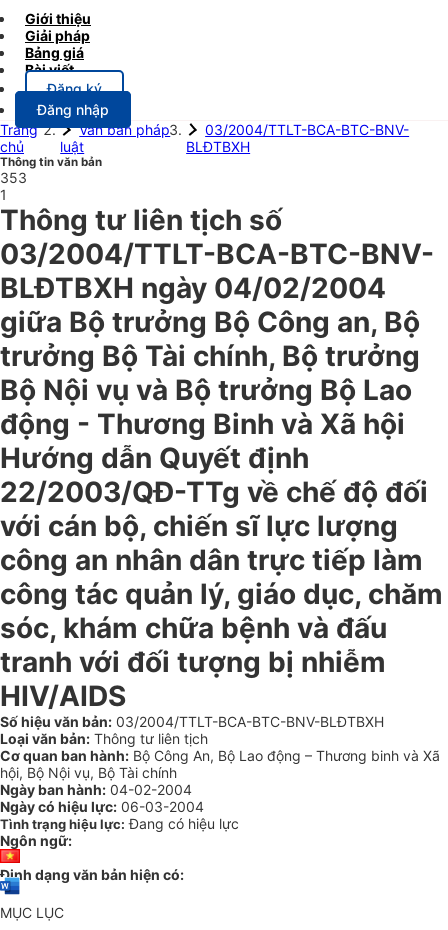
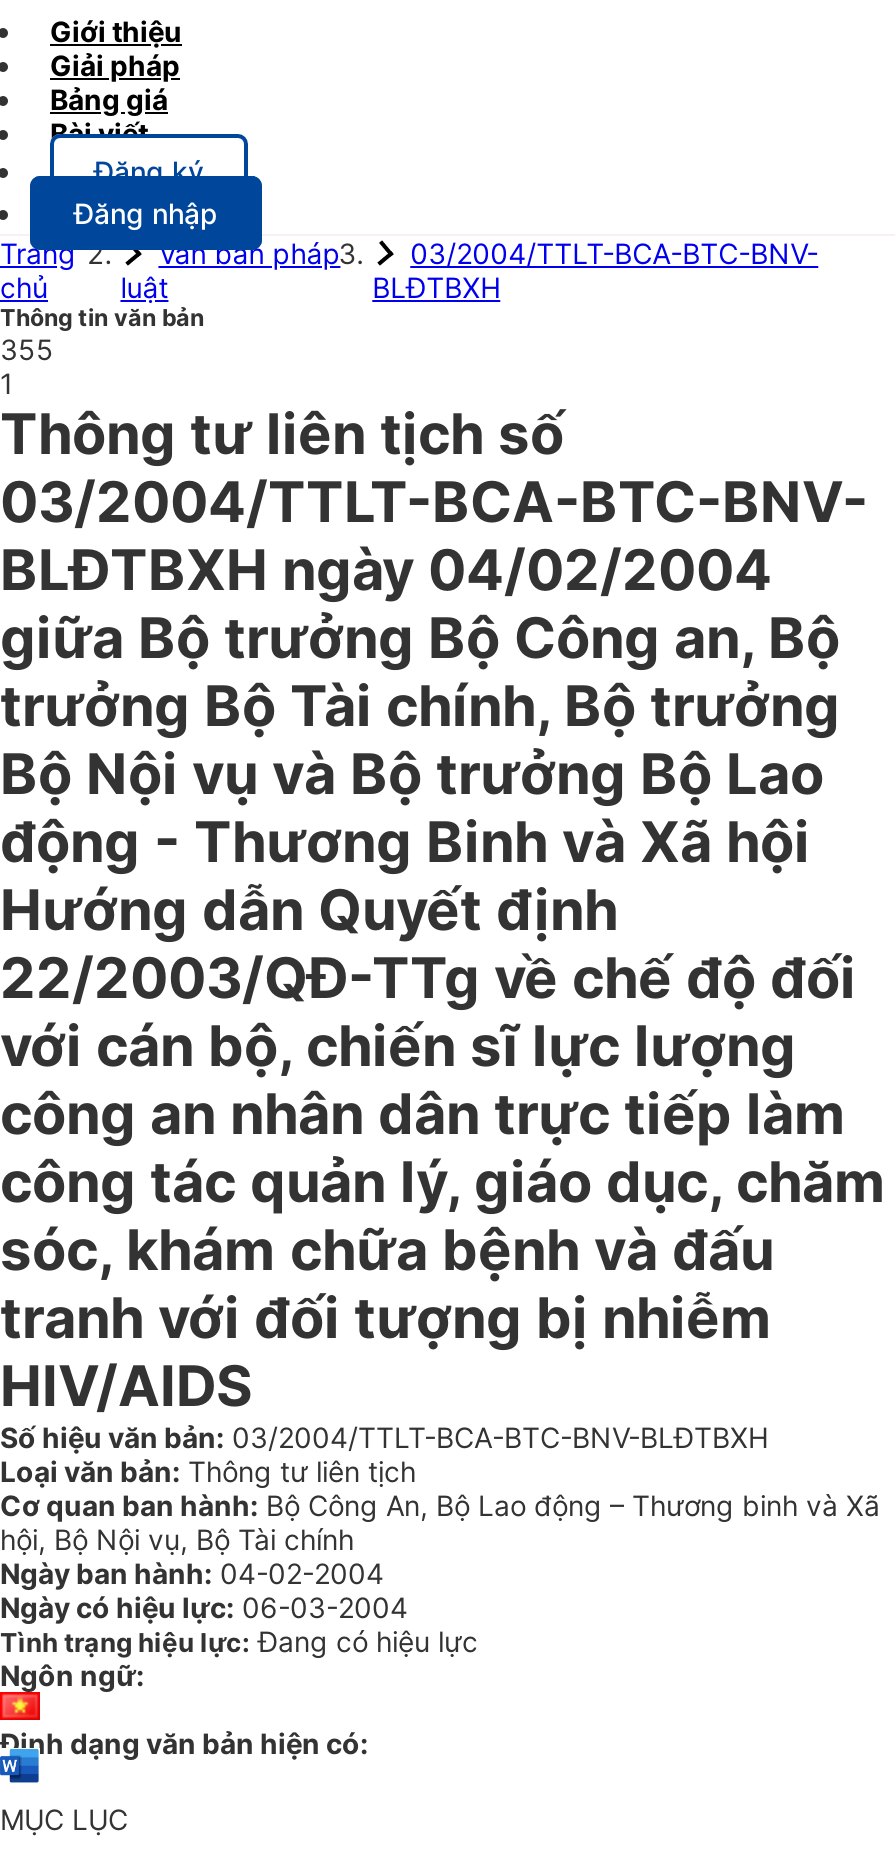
[0,169,27,186] 353 -> [0,332,54,366] 355

